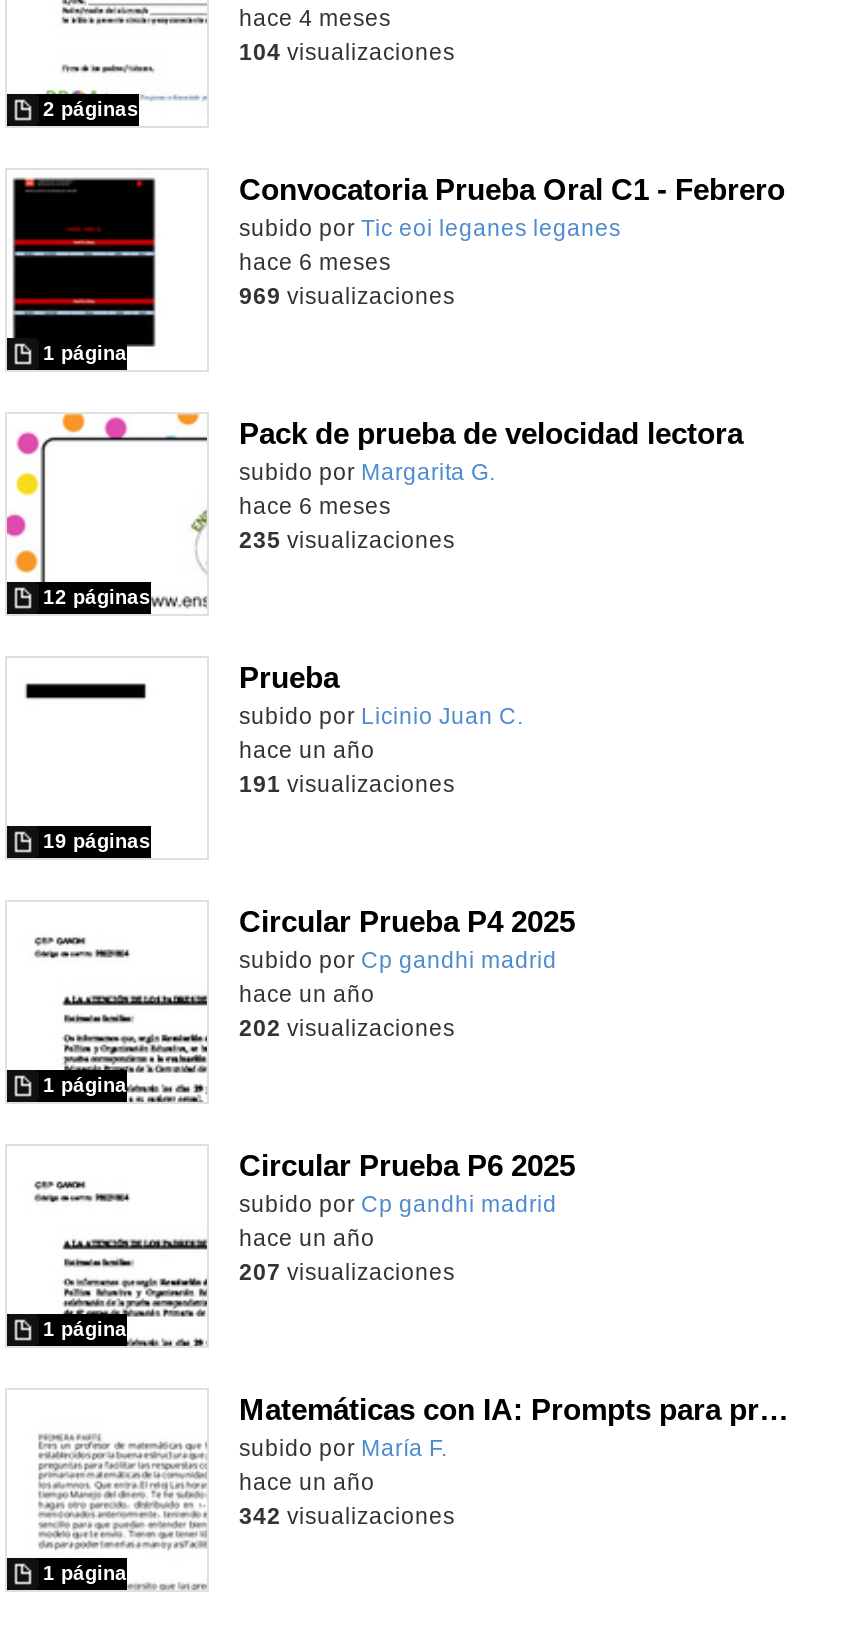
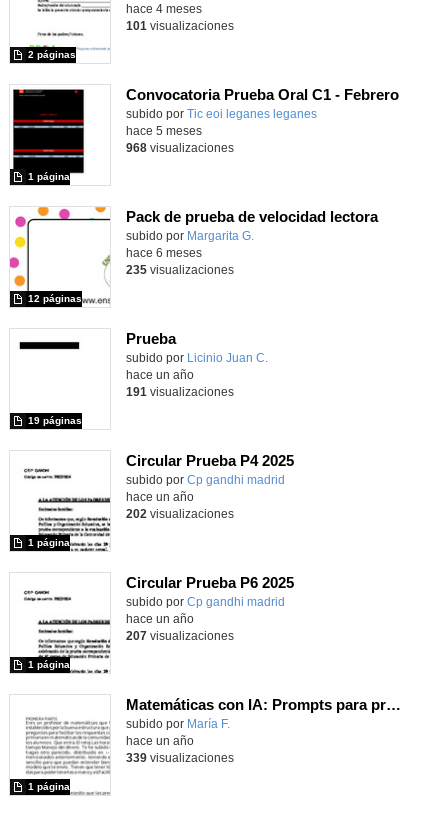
[239,40,455,64] 104 visualizaciones -> [126,20,234,32] 101 visualizaciones
[239,250,391,274] hace 6 meses -> [126,125,202,137] hace 5 meses
[239,284,455,308] 969 visualizaciones -> [126,142,234,154] 968 visualizaciones
[239,1504,455,1528] 342 visualizaciones -> [126,752,234,764] 339 visualizaciones

